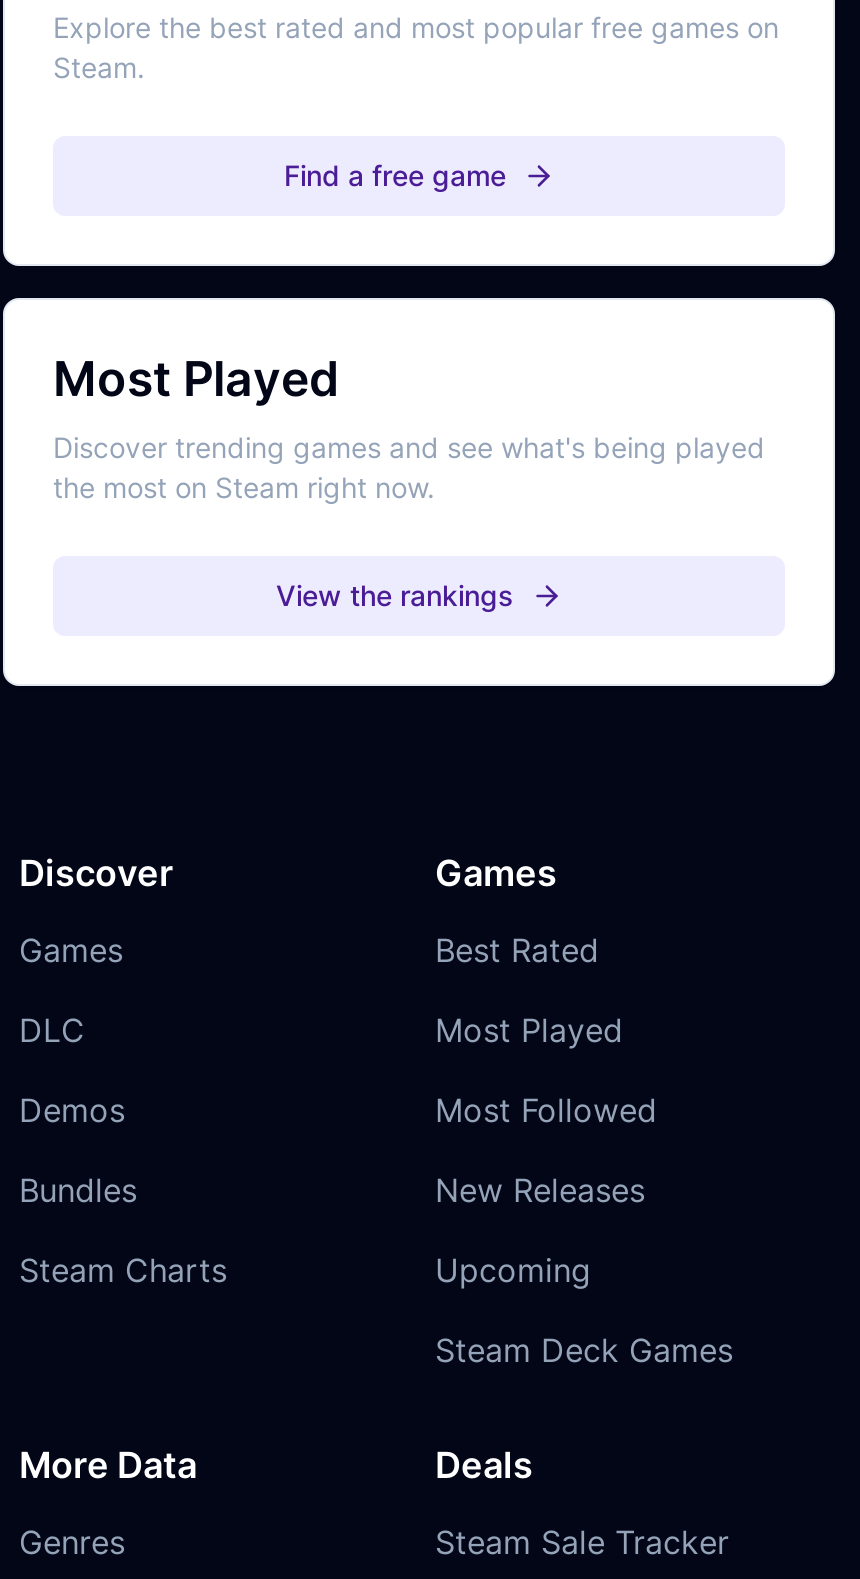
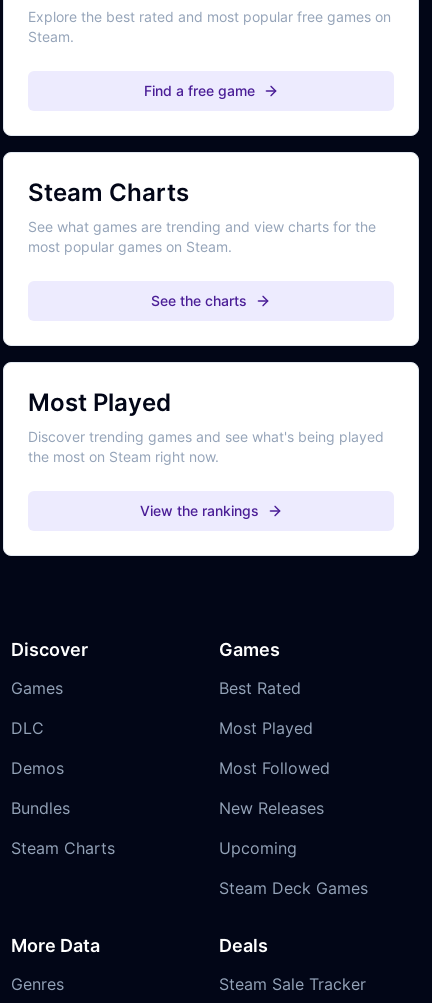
none -> [28,178,376,309] Steam Charts | See what games are trending and view charts for the | most popular games on Steam. | See the charts

